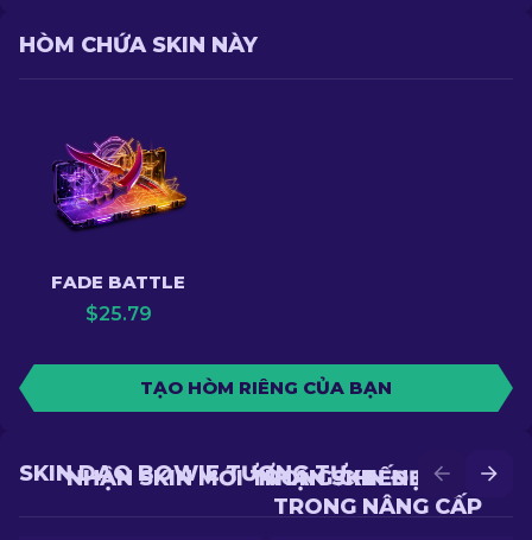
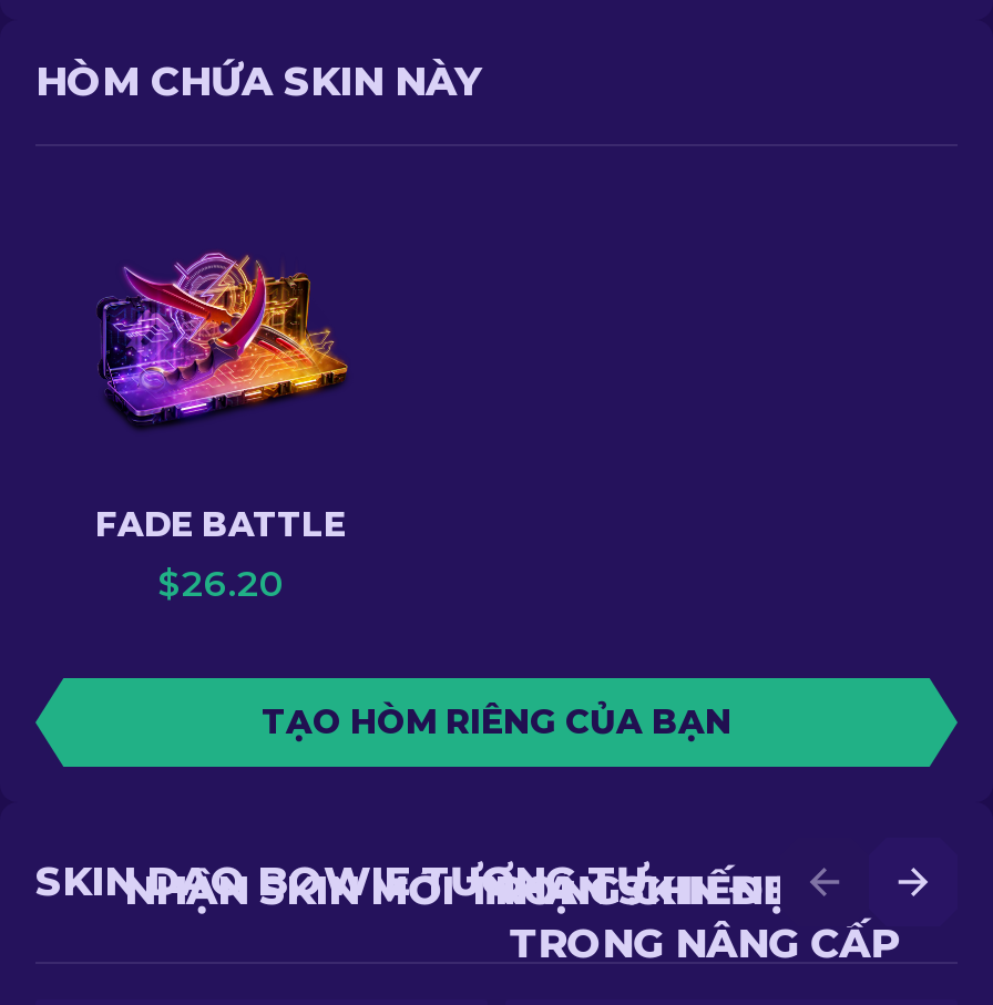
[85,303,151,325] $25.79 -> [157,563,284,605] $26.20

